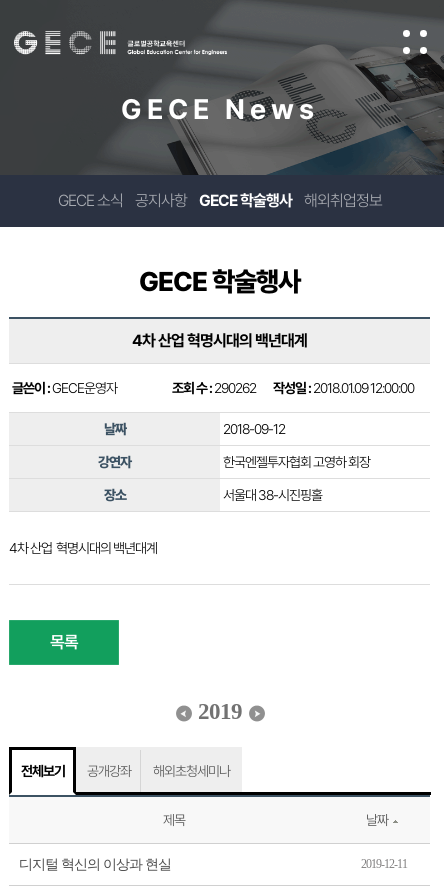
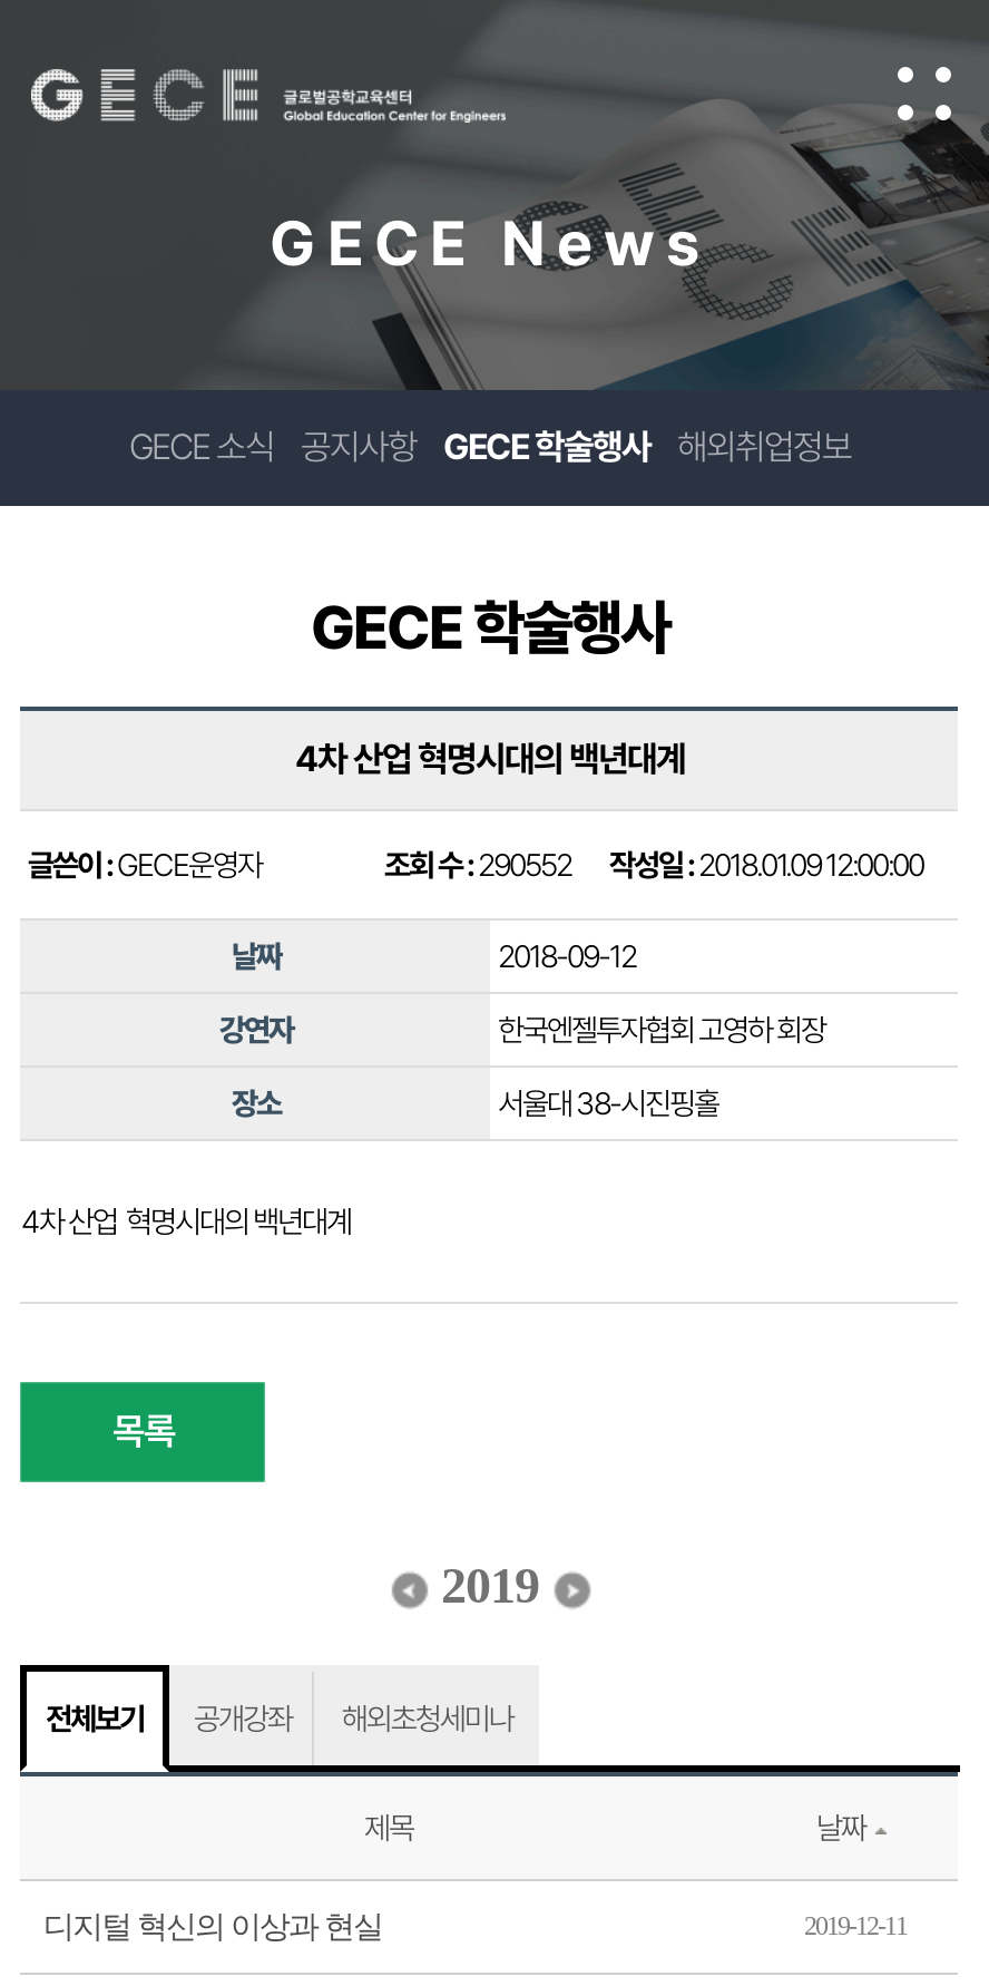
[172,380,414,396] 조회 수 : 290262 작성일 : 2018.01.09 12:00:00 -> [384,847,923,883] 조회 수 : 290552 작성일 : 2018.01.09 12:00:00

